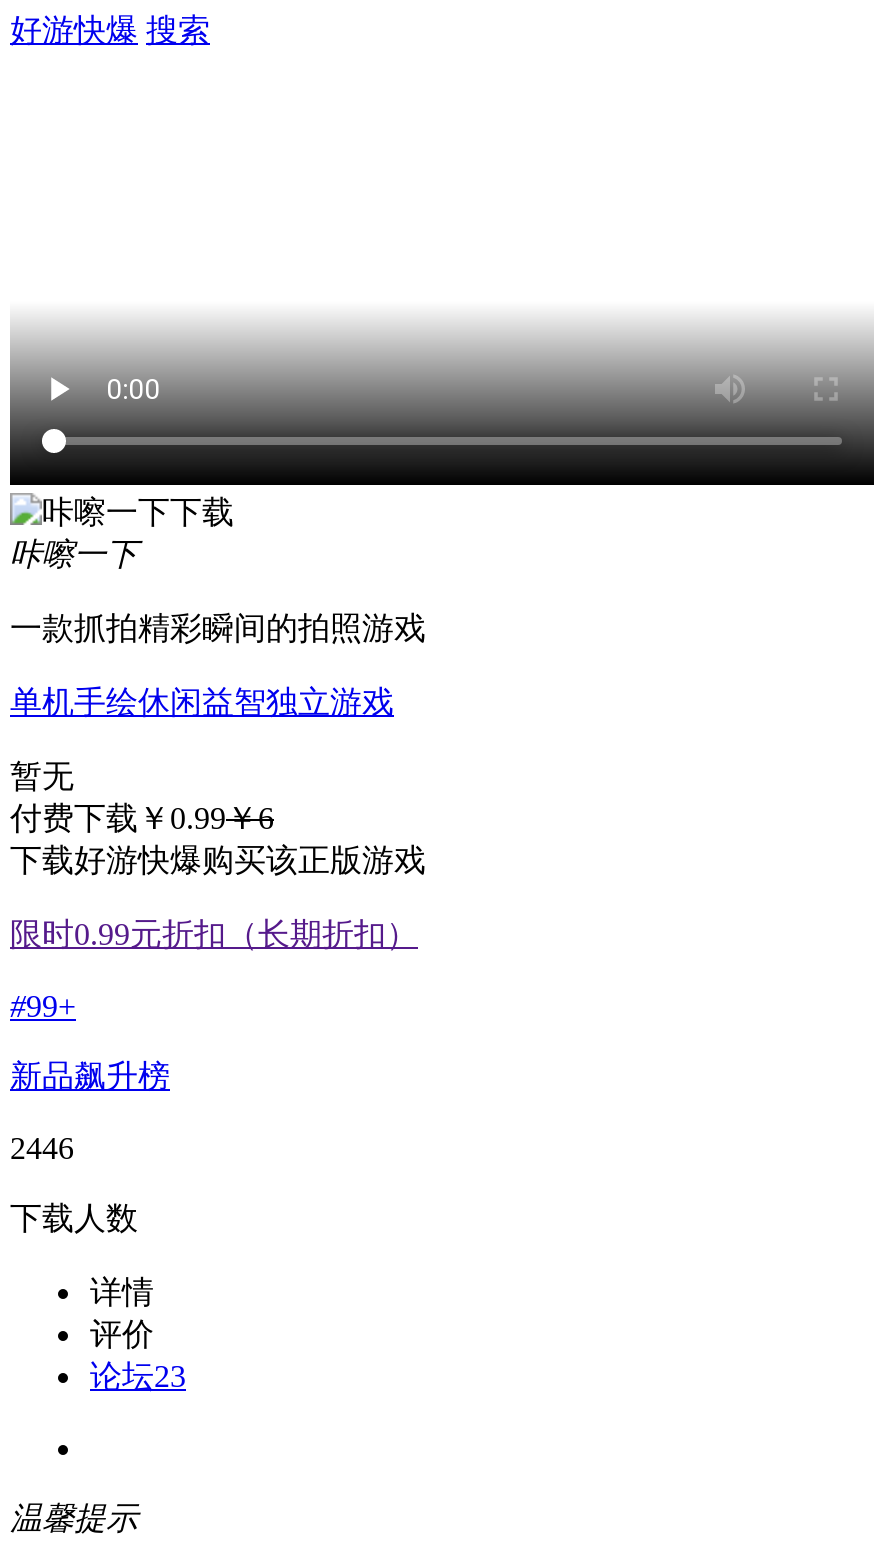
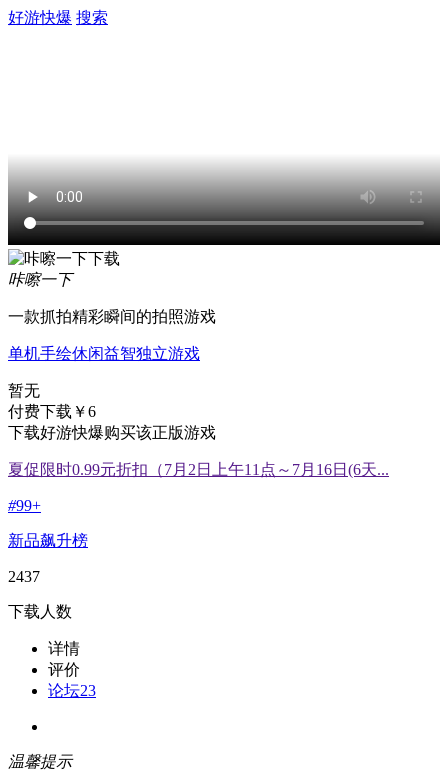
[10,801,274,835] 付费下载￥0.99￥6 -> [8,403,96,420] 付费下载￥6
[10,917,418,951] 限时0.99元折扣（长期折扣） -> [8,461,389,478] 夏促限时0.99元折扣（7月2日上午11点～7月16日(6天...
[10,1131,74,1165] 2446 -> [8,568,40,585] 2437

